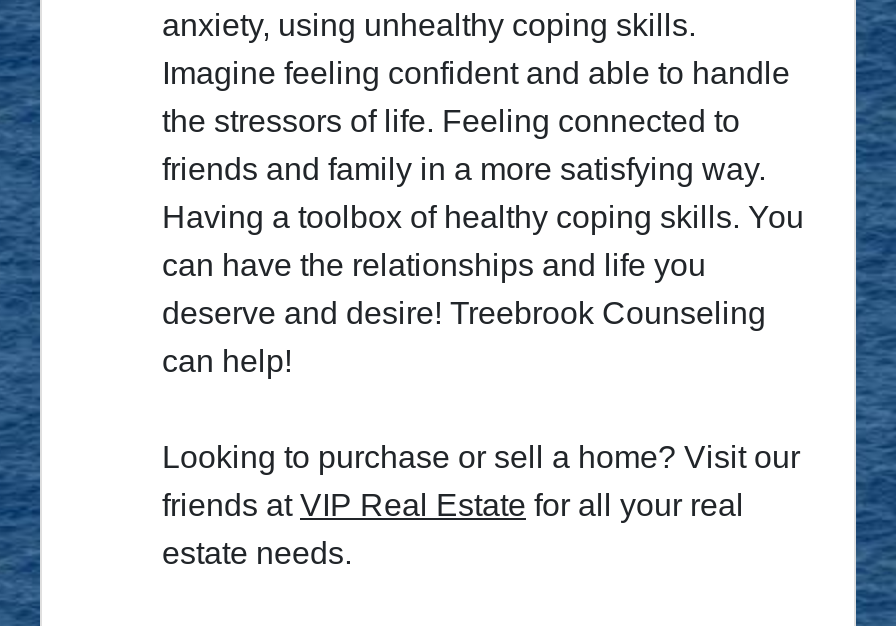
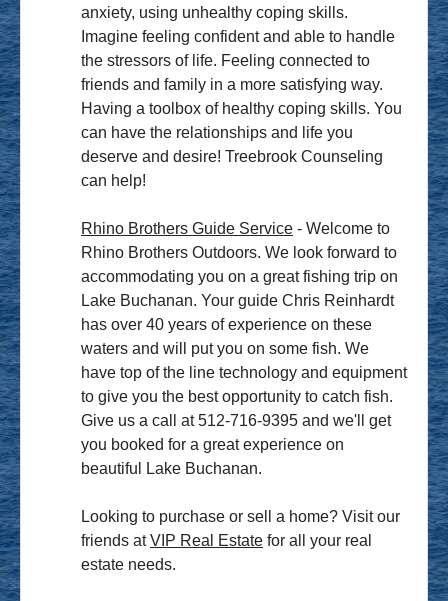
none -> [81,220,407,477] Rhino Brothers Guide Service - Welcome to | Rhino Brothers Outdoors. We look forward to | accommodating you on a great fishing trip on | Lake Buchanan. Your guide Chris Reinhardt | has over 40 years of experience on these | waters and will put you on some fish. We | have top of the line technology and equipment | to give you the best opportunity to catch fish. | Give us a call at 512-716-9395 and we'll get | you booked for a great experience on | beautiful Lake Buchanan.

